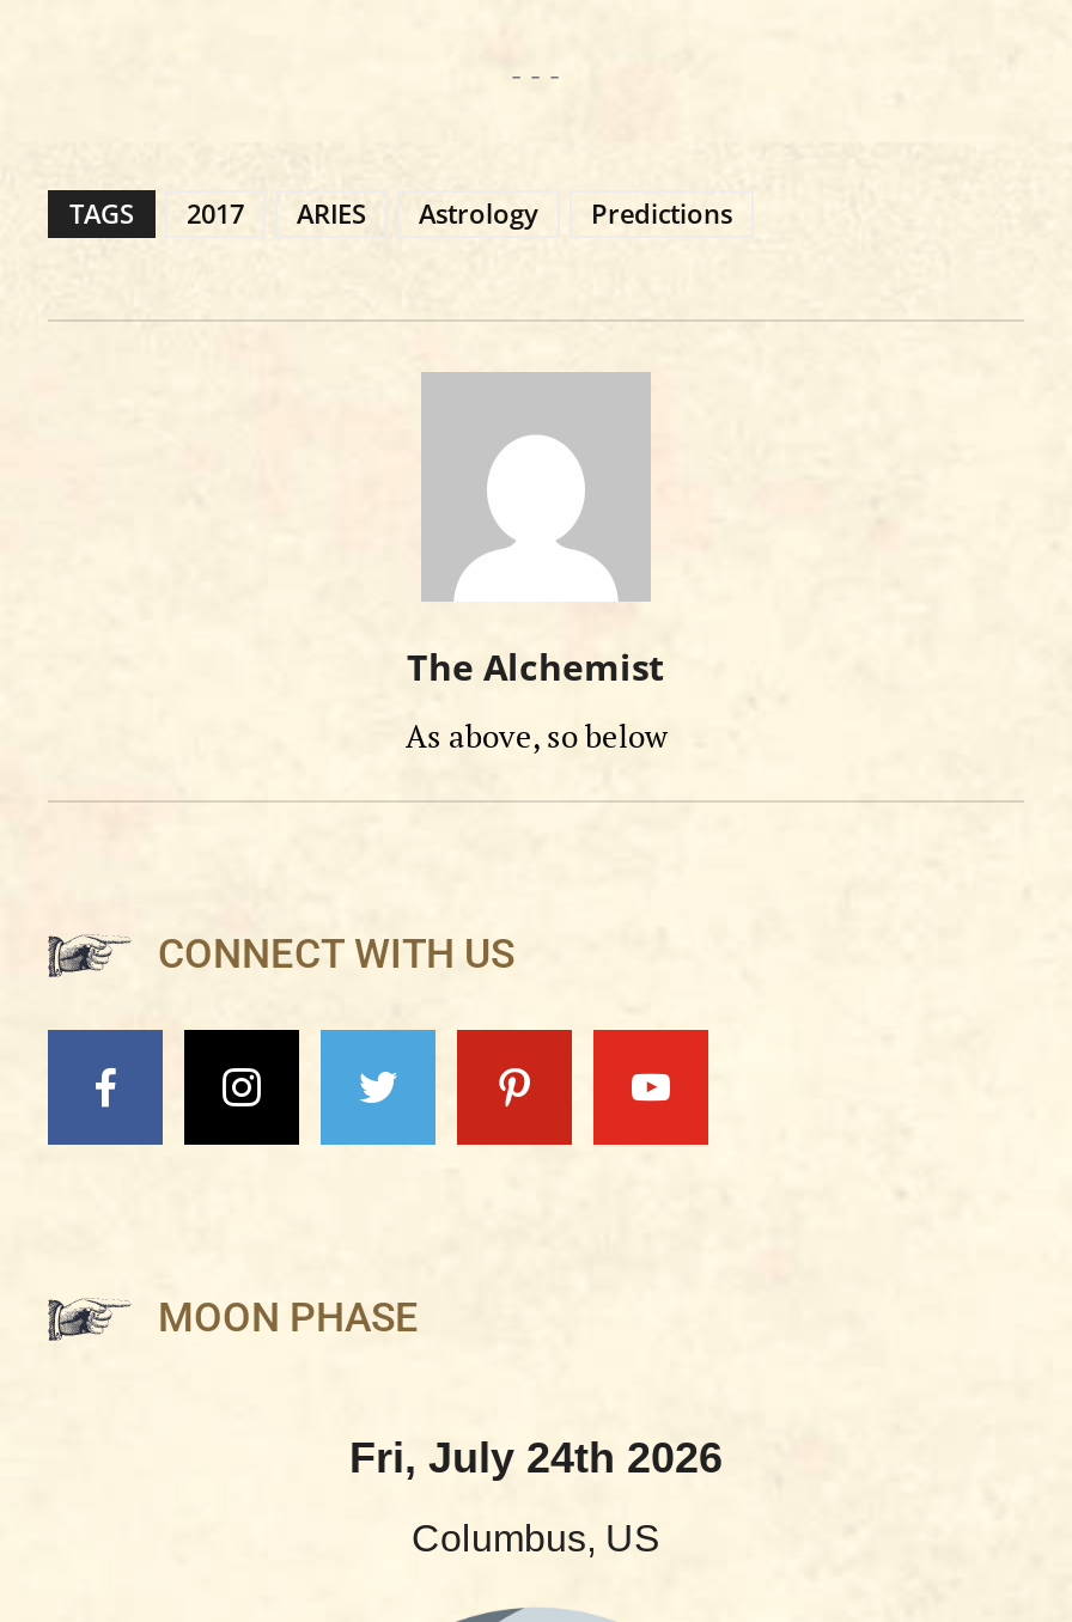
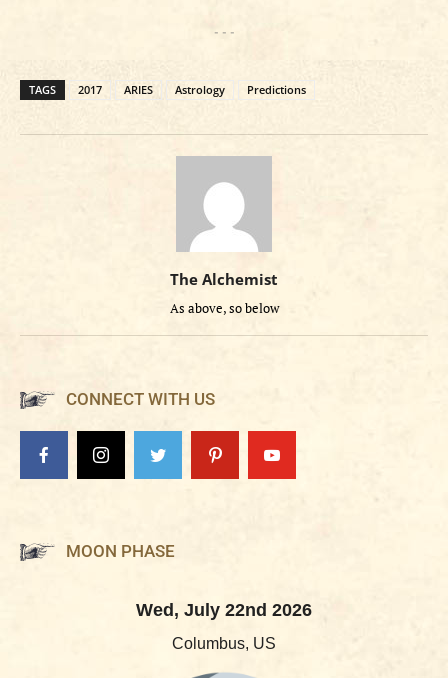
[349,1436,723,1484] Fri, July 24th 2026 -> [136,600,312,620] Wed, July 22nd 2026

